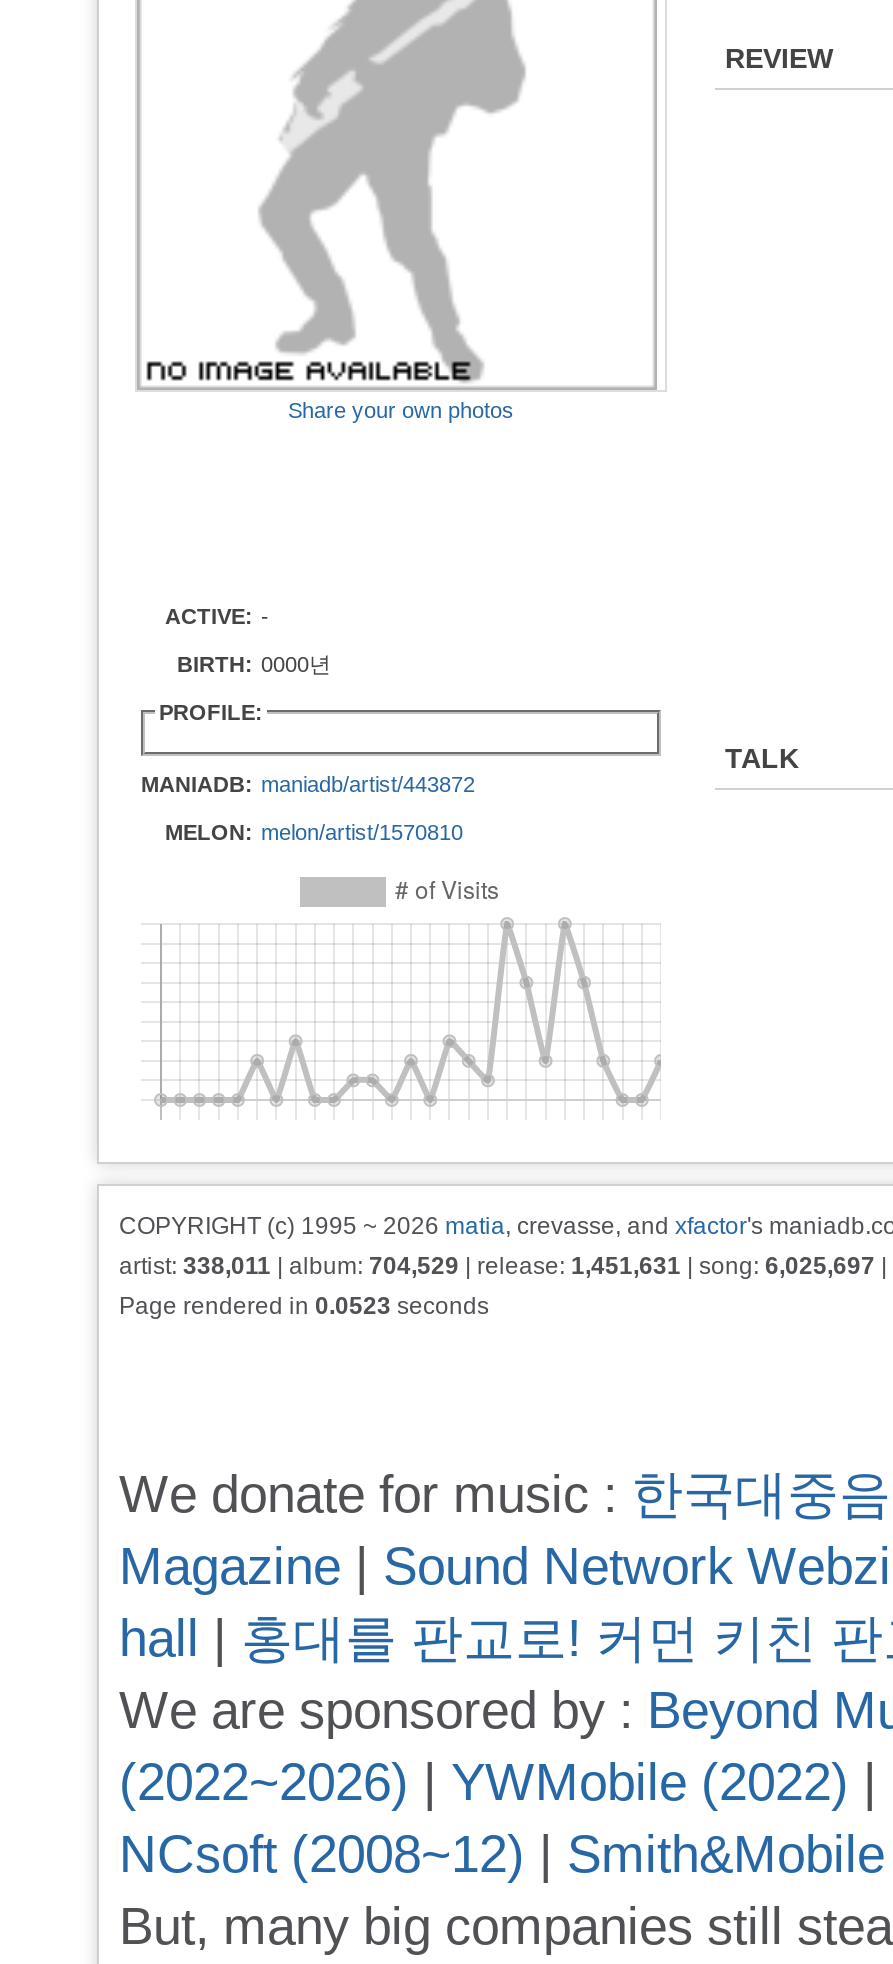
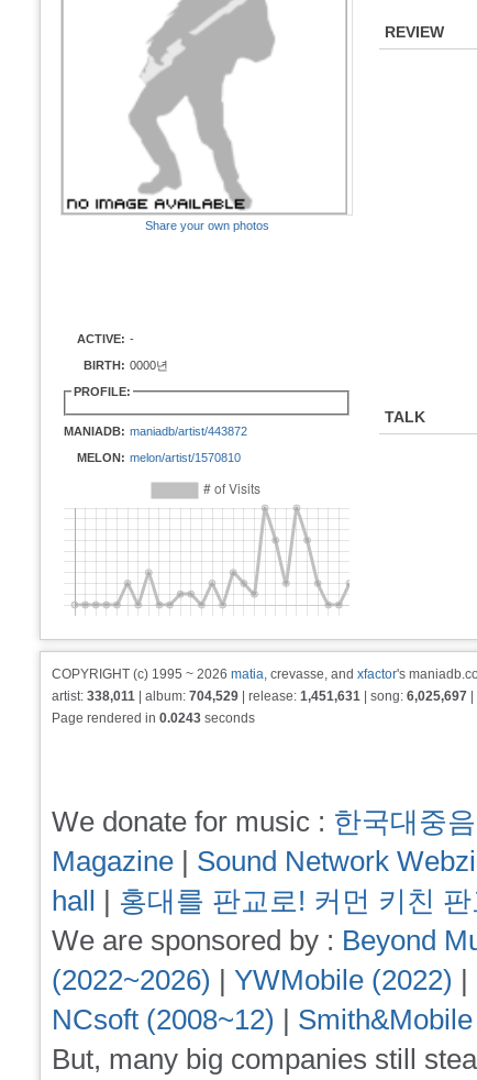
[119,1292,489,1320] Page rendered in 0.0523 seconds -> [52,710,255,726] Page rendered in 0.0243 seconds

